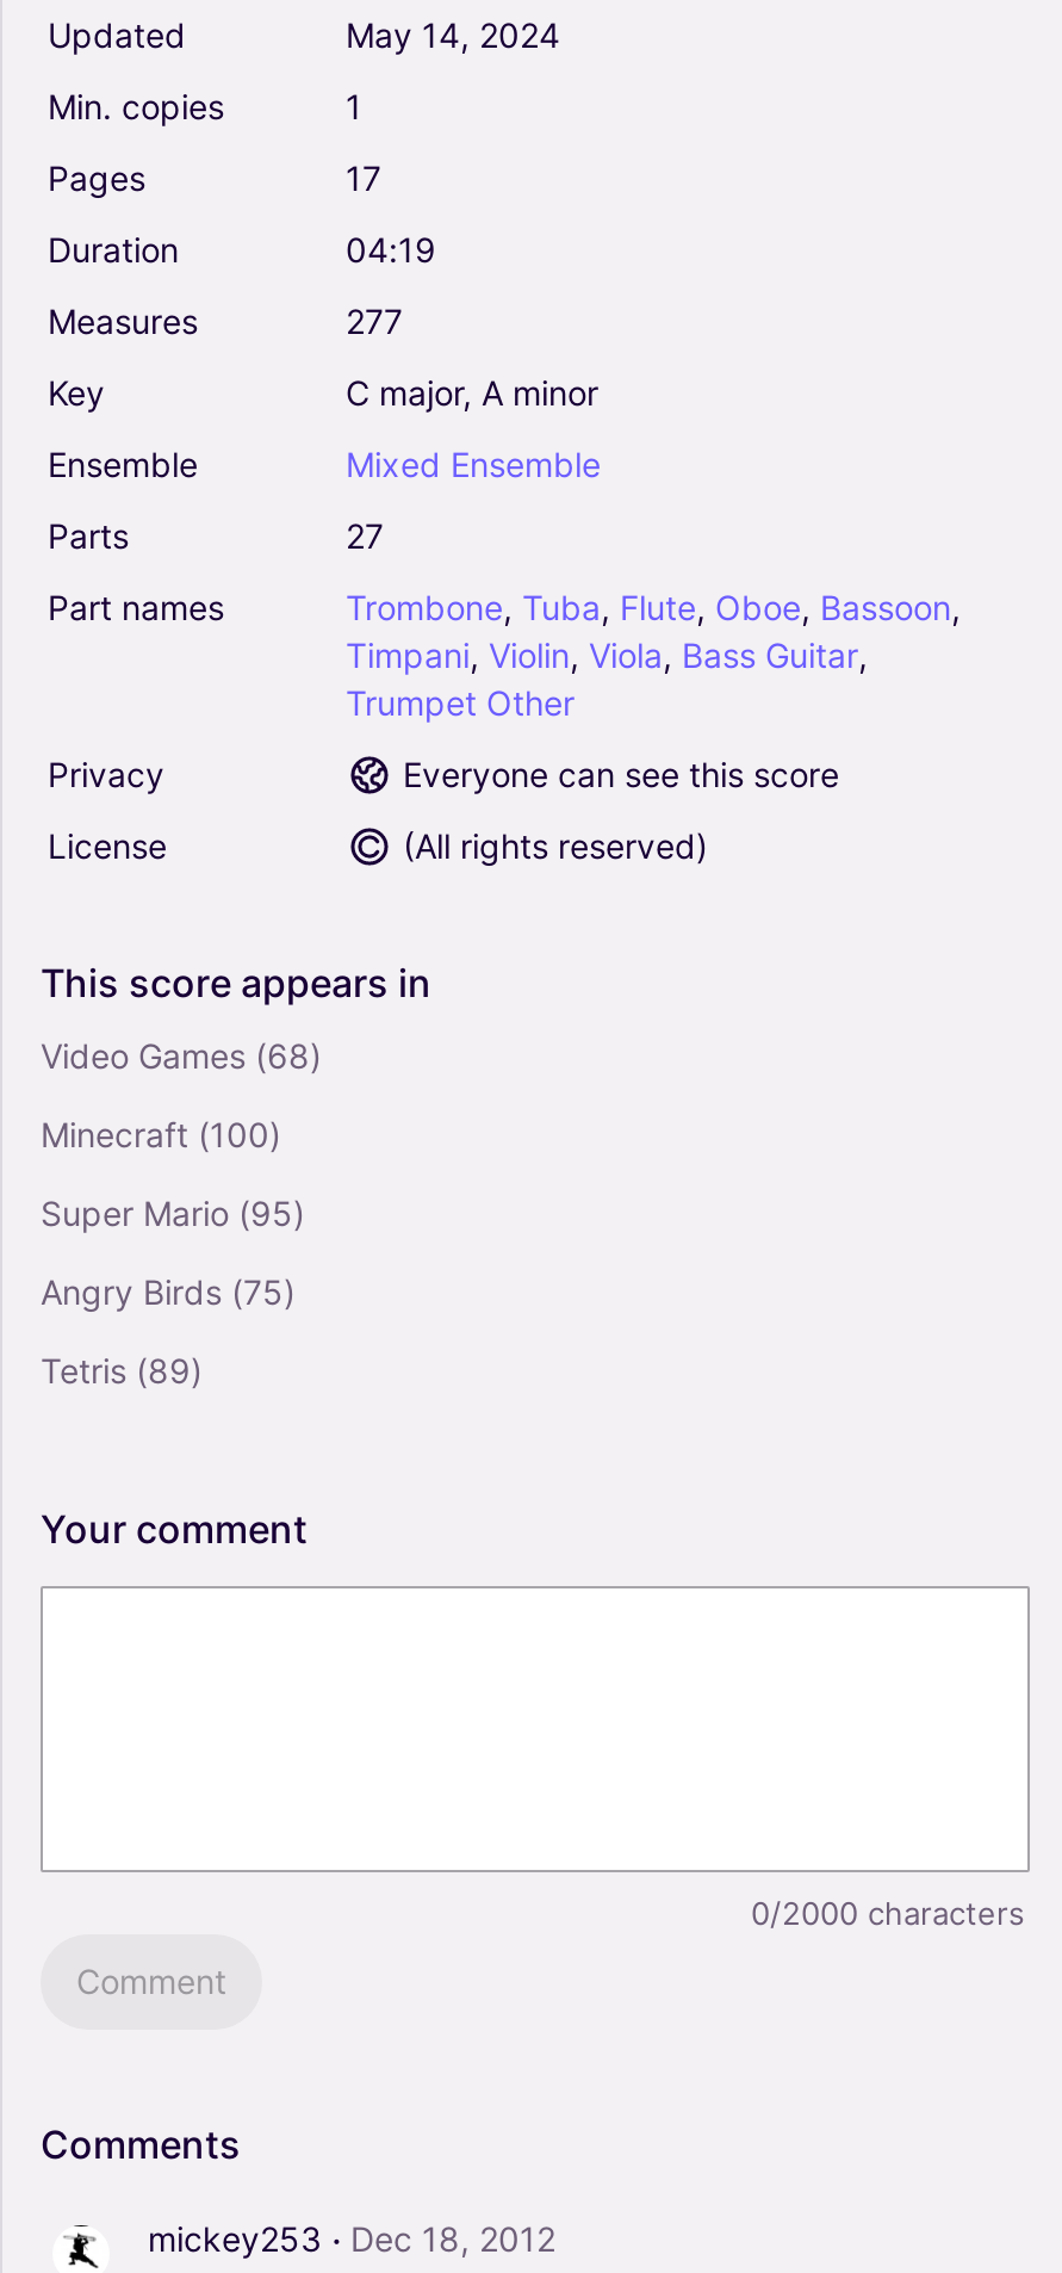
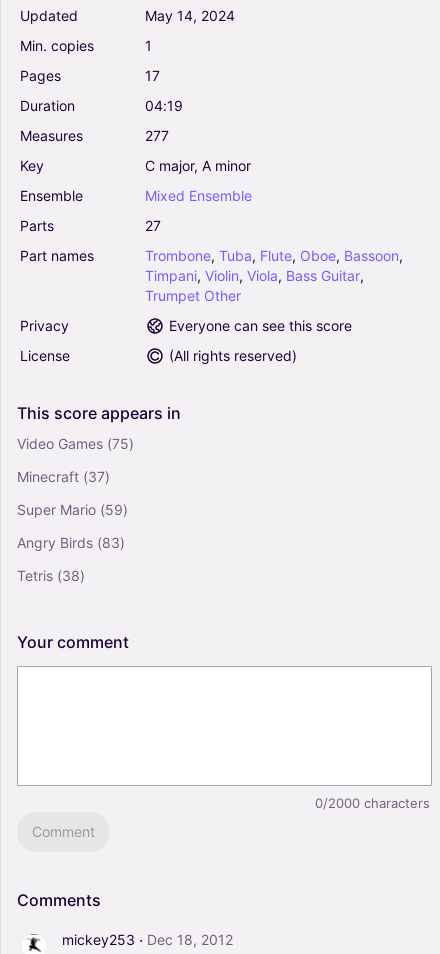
[41,1036,322,1076] Video Games (68) -> [17,435,134,452] Video Games (75)
[41,1115,281,1155] Minecraft (100) -> [17,468,110,485] Minecraft (37)
[41,1193,305,1234] Super Mario (95) -> [17,501,128,518] Super Mario (59)
[41,1272,296,1313] Angry Birds (75) -> [17,534,125,551] Angry Birds (83)
[41,1351,203,1391] Tetris (89) -> [17,567,85,584] Tetris (38)

